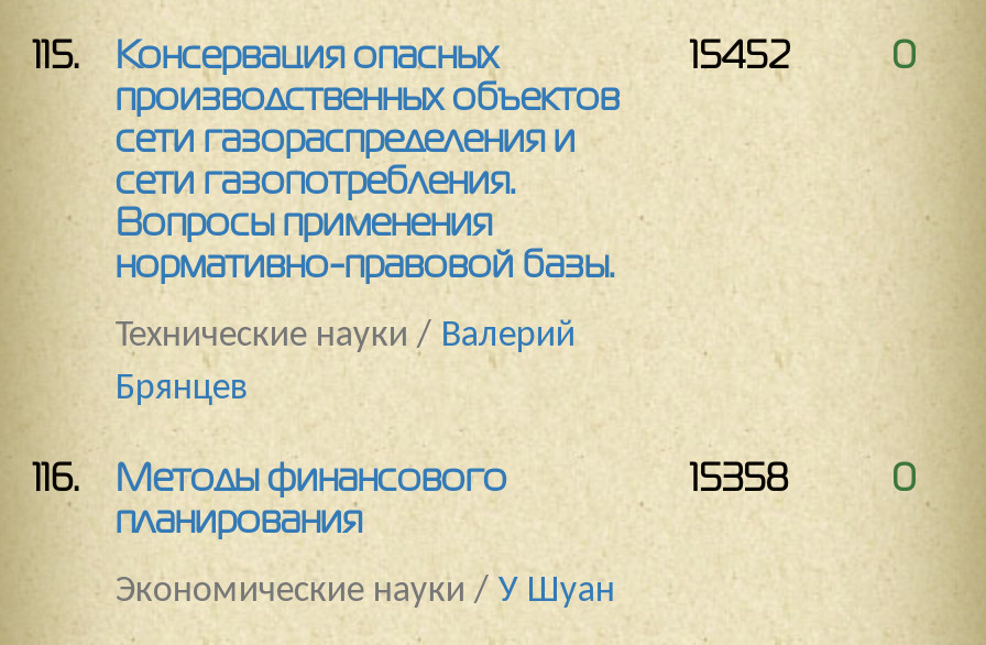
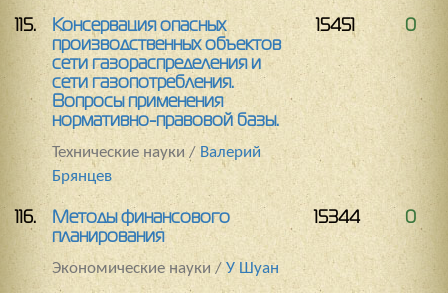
[690,40,792,75] 15452 -> [316,18,355,34] 15451
[690,462,789,498] 15358 -> [314,210,360,226] 15344

